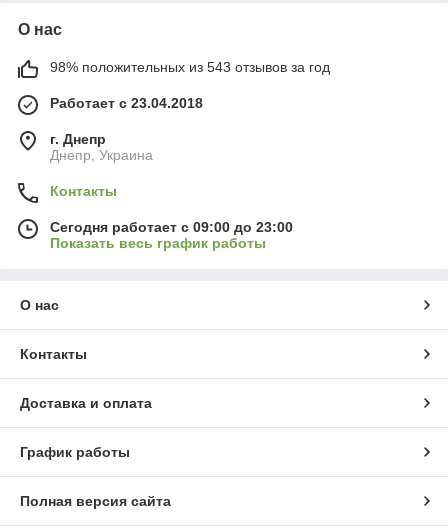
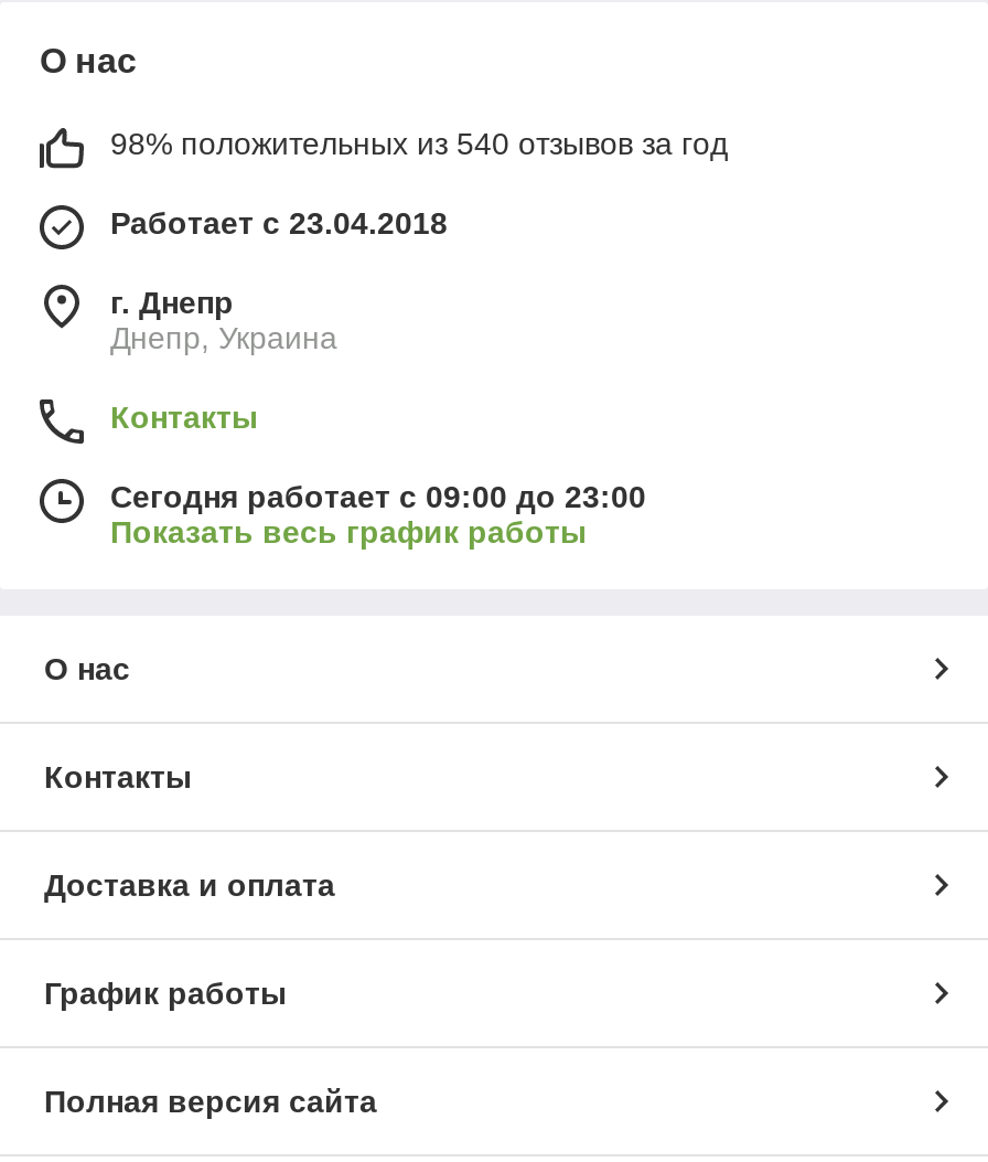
[50,59,330,75] 98% положительных из 543 отзывов за год -> [110,125,728,161] 98% положительных из 540 отзывов за год

